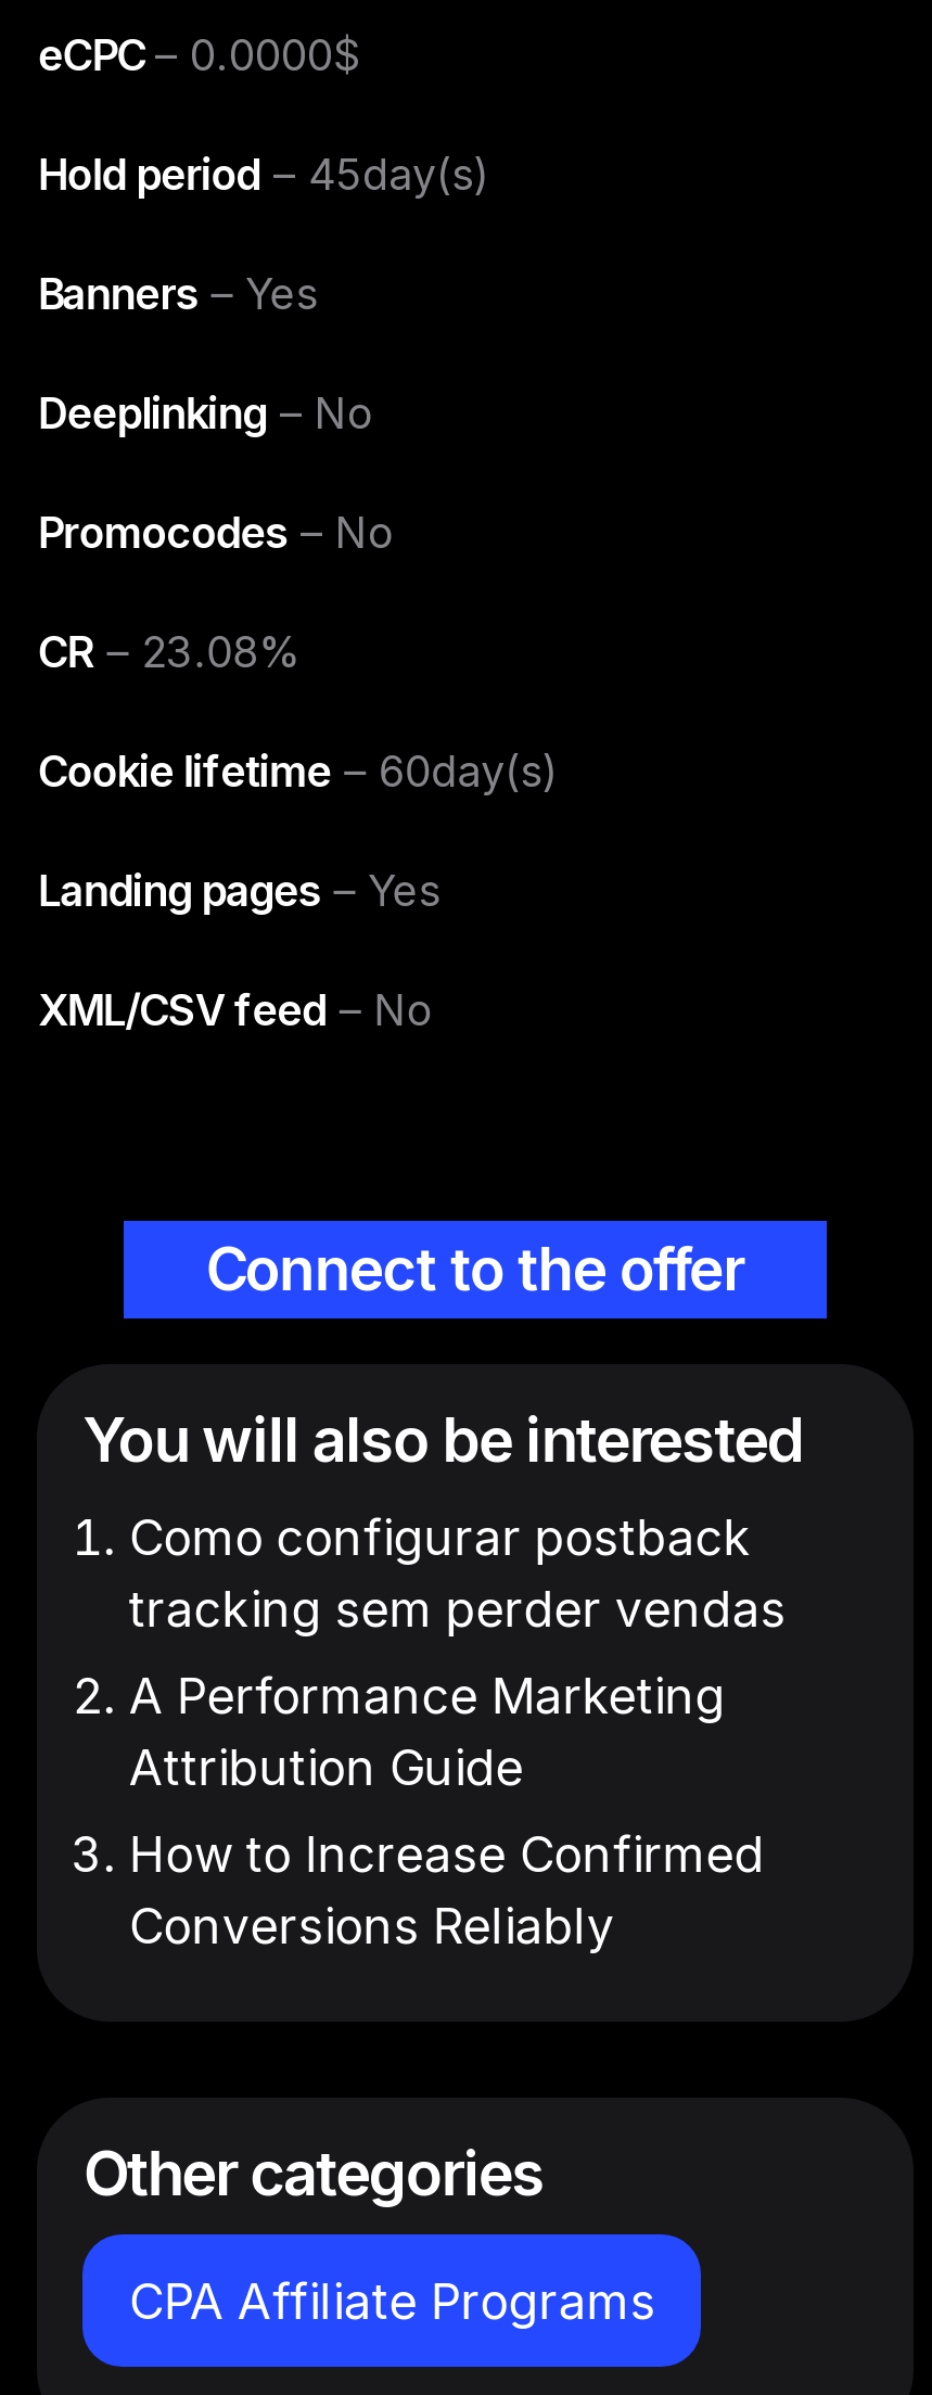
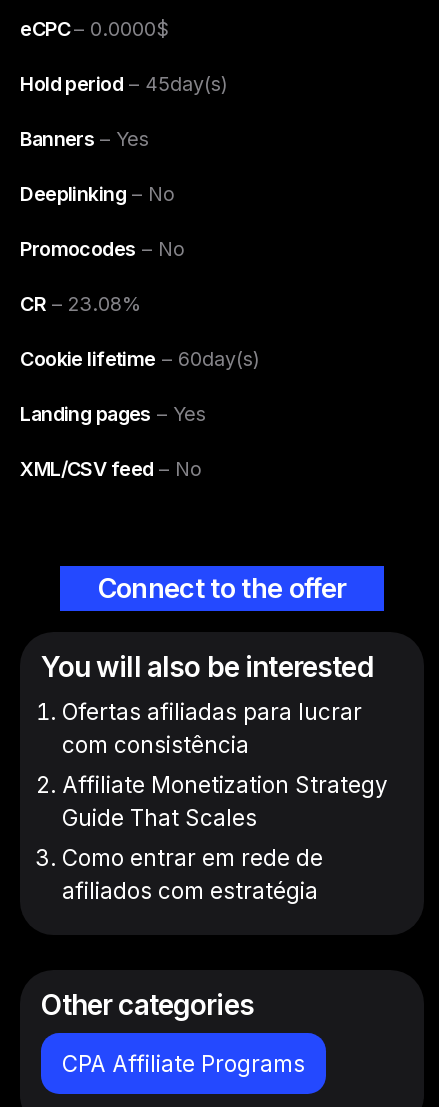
[129,1508,786,1638] Como configurar postback | tracking sem perder vendas -> [62,698,362,758] Ofertas afiliadas para lucrar | com consistência
[129,1666,726,1797] A Performance Marketing | Attribution Guide -> [62,771,388,831] Affiliate Monetization Strategy | Guide That Scales
[129,1825,765,1955] How to Increase Confirmed | Conversions Reliably -> [62,844,323,904] Como entrar em rede de | afiliados com estratégia

